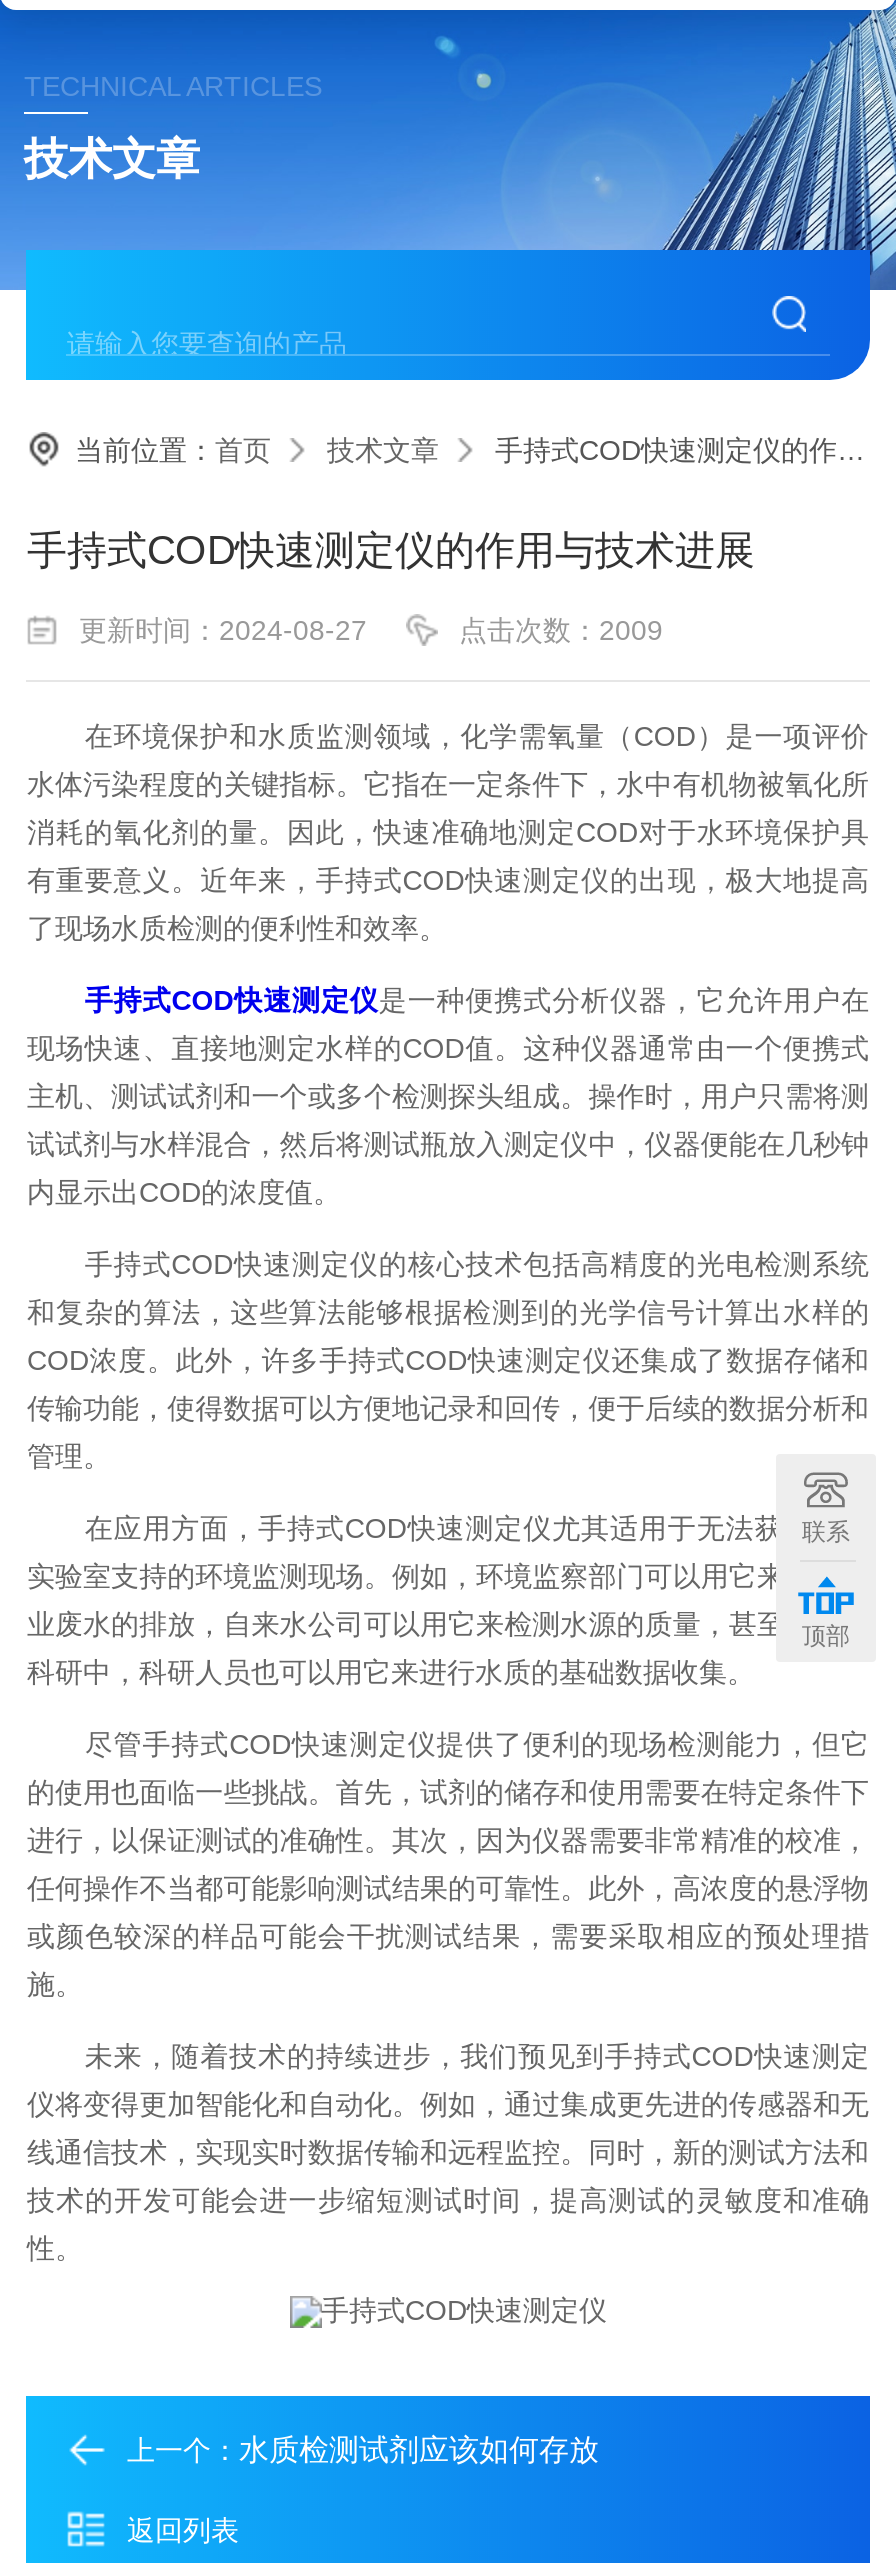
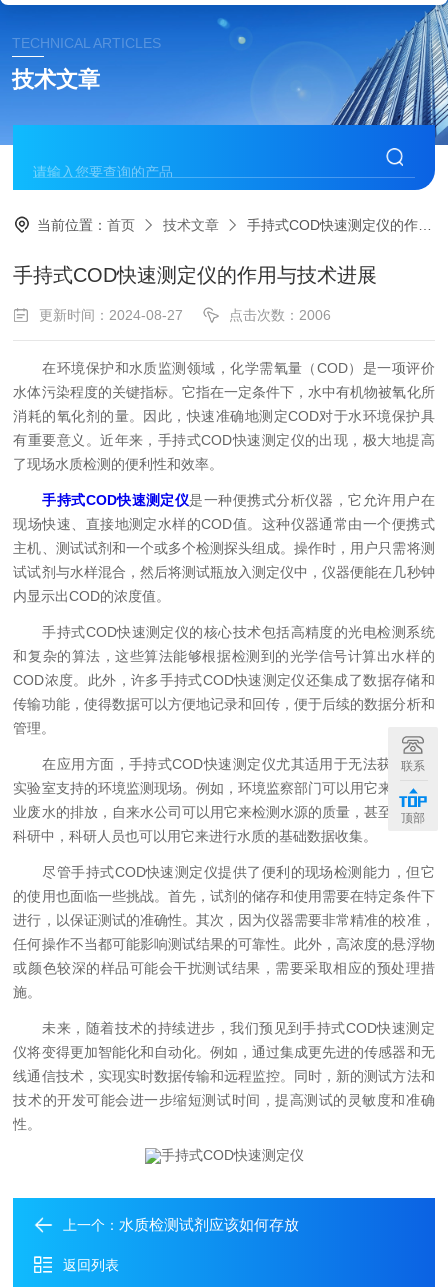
[459,614,663,646] 点击次数：2009 -> [229,307,331,323] 点击次数：2006

